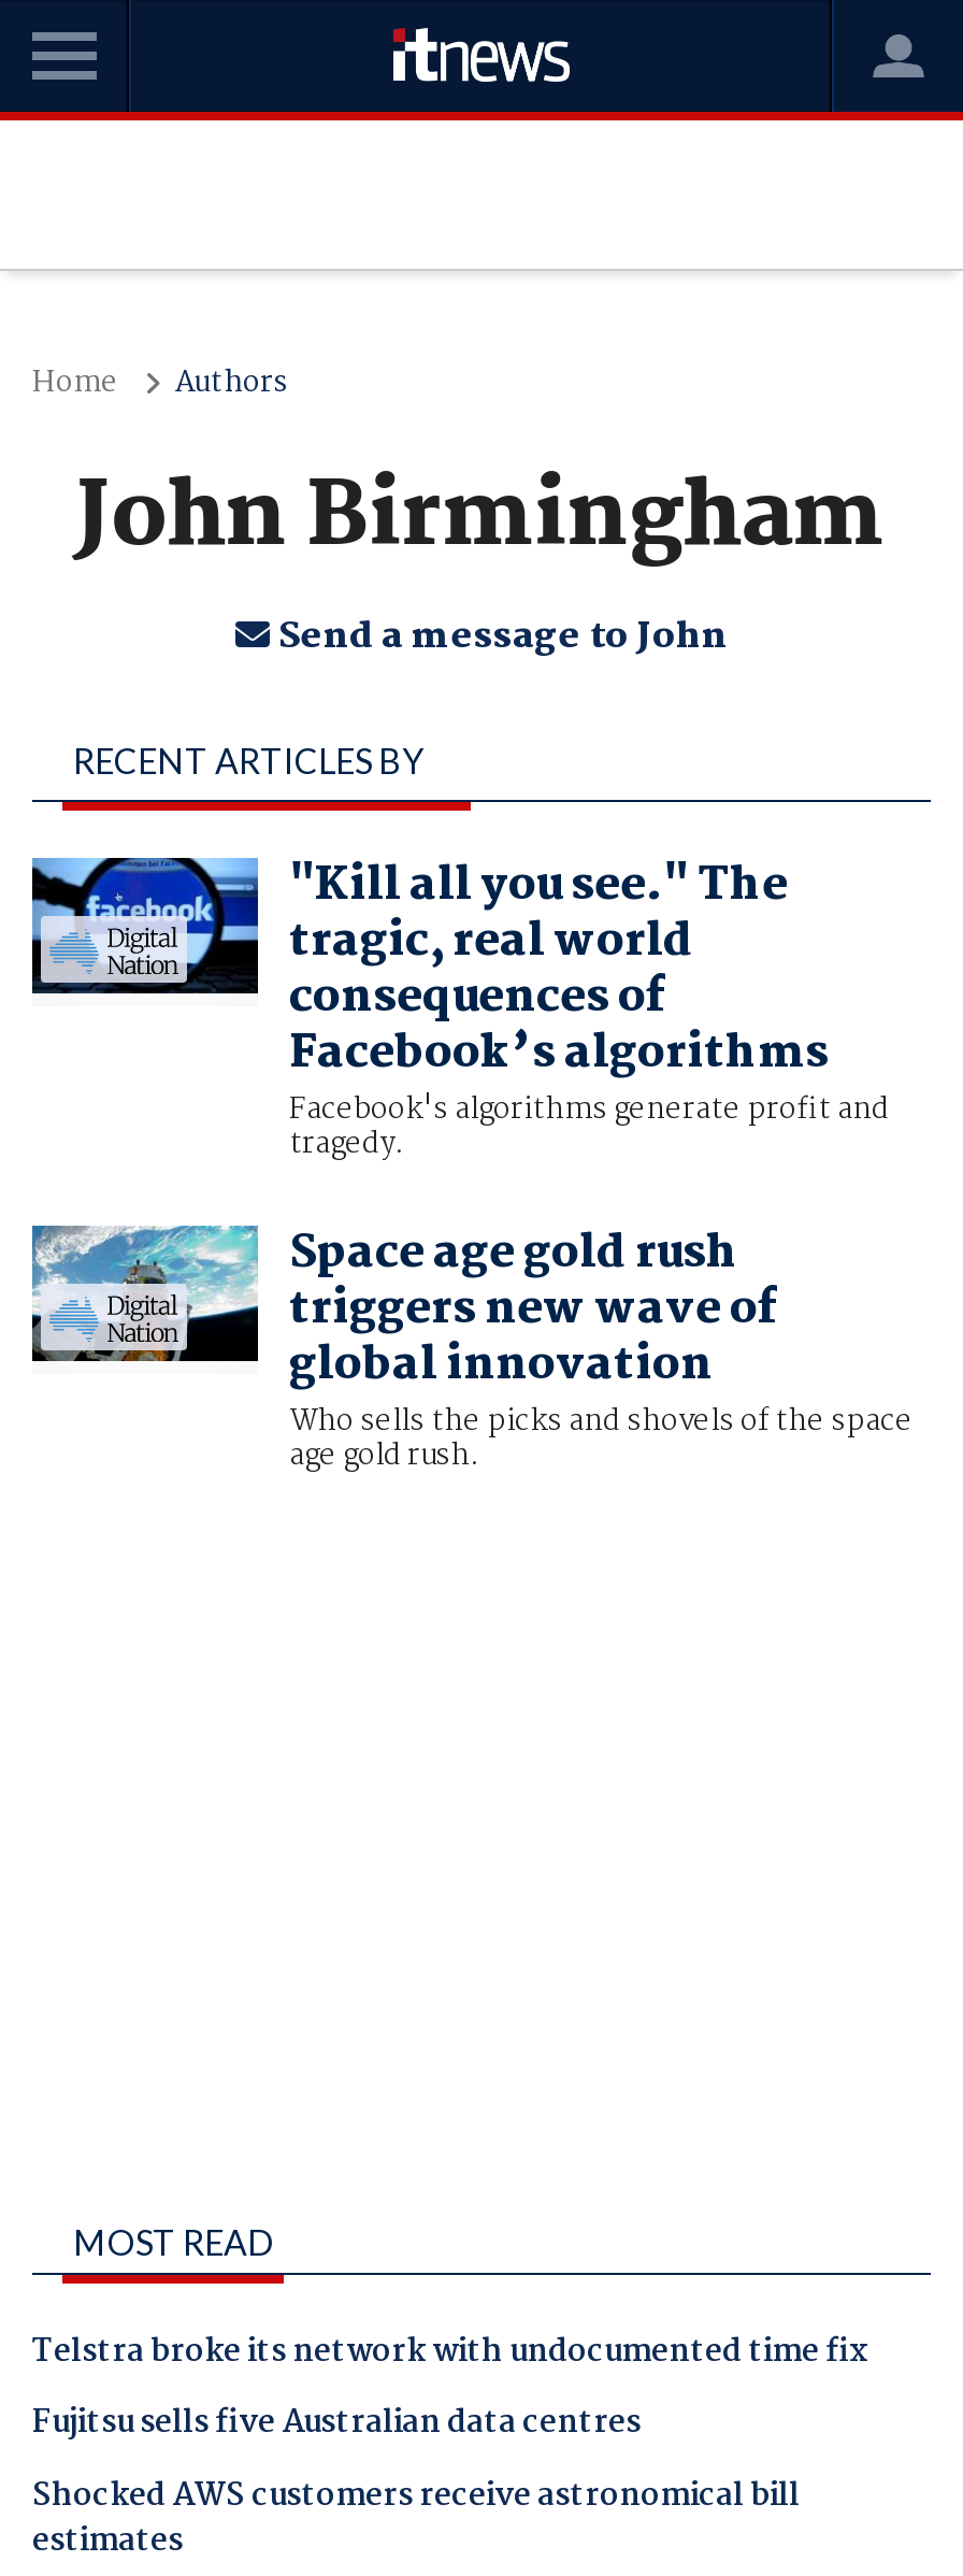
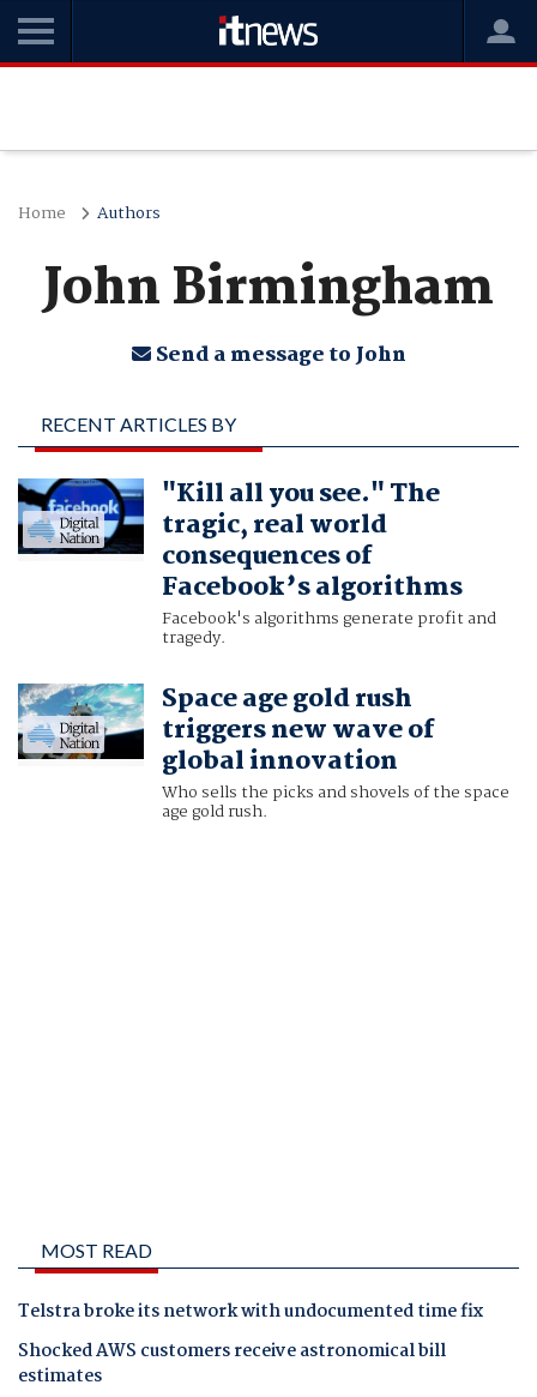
[32,2398,641,2450] Fujitsu sells five Australian data centres -> none

